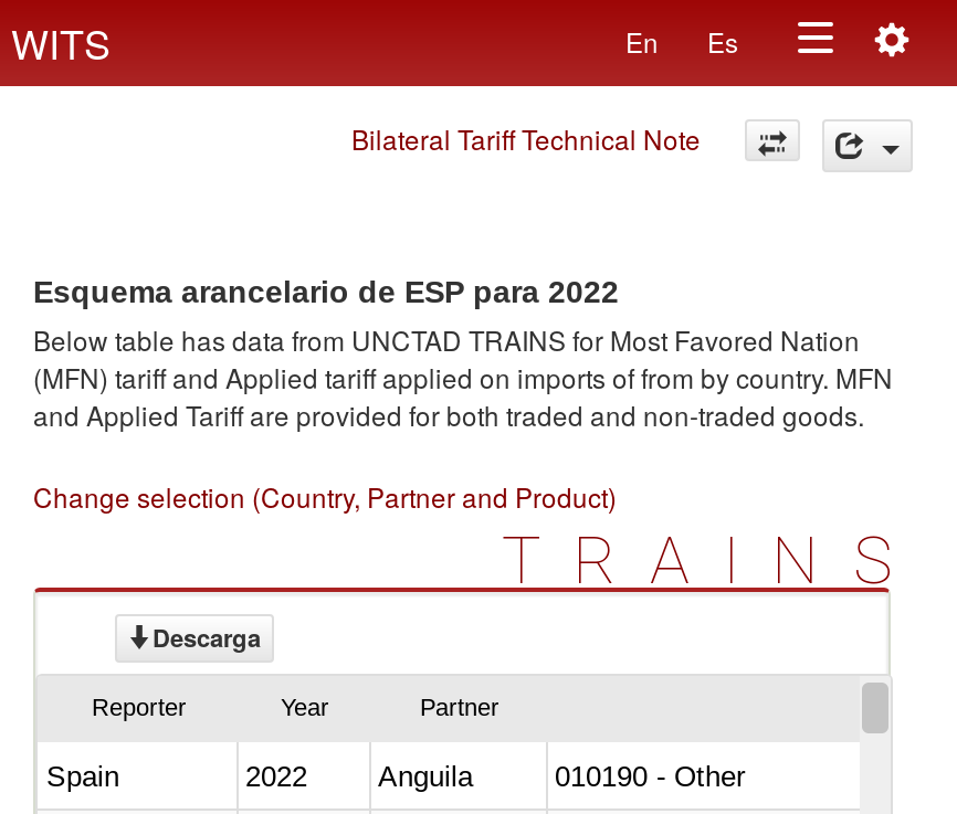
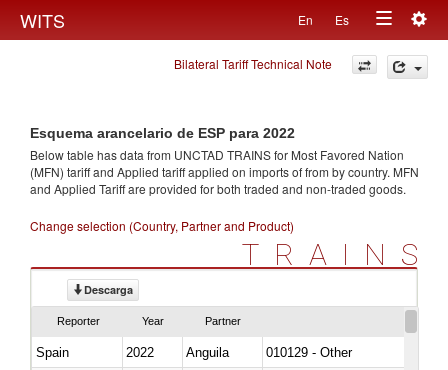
[555,759,745,792] 010190 - Other -> [266,344,352,359] 010129 - Other

